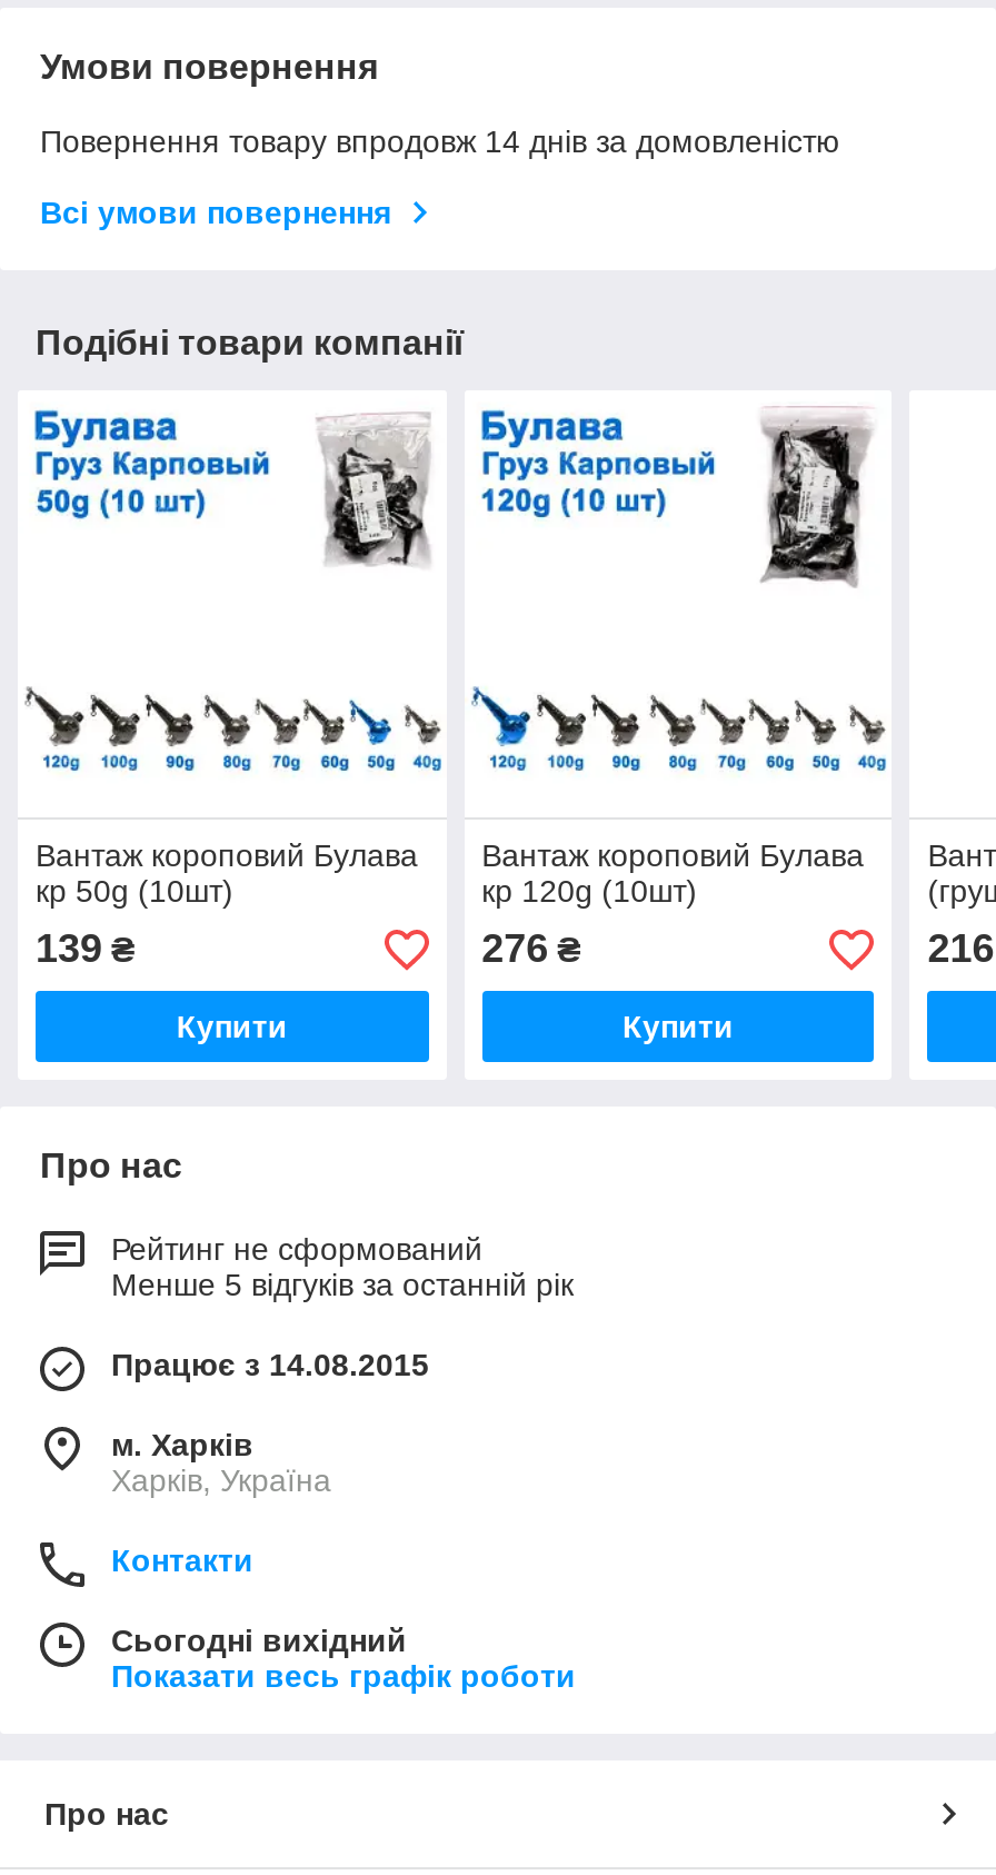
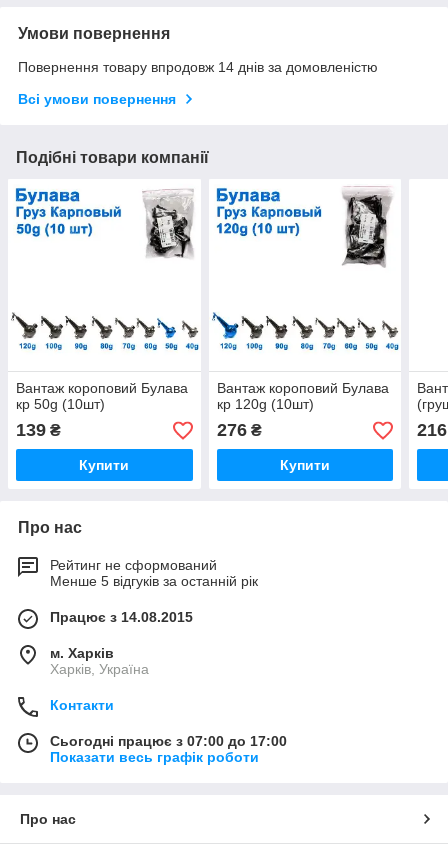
[111,1623,407,1659] Сьогодні вихідний -> [50,733,287,749] Сьогодні працює з 07:00 до 17:00

